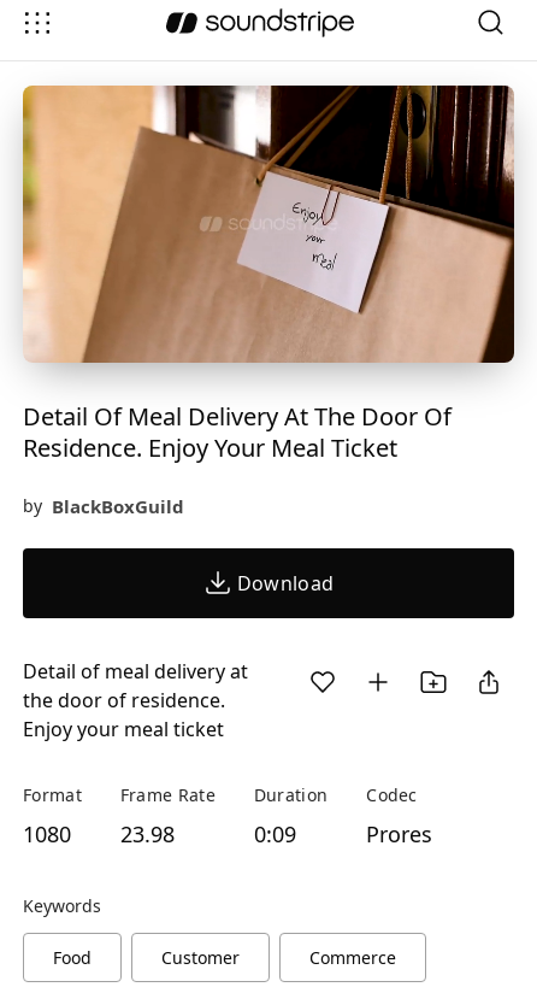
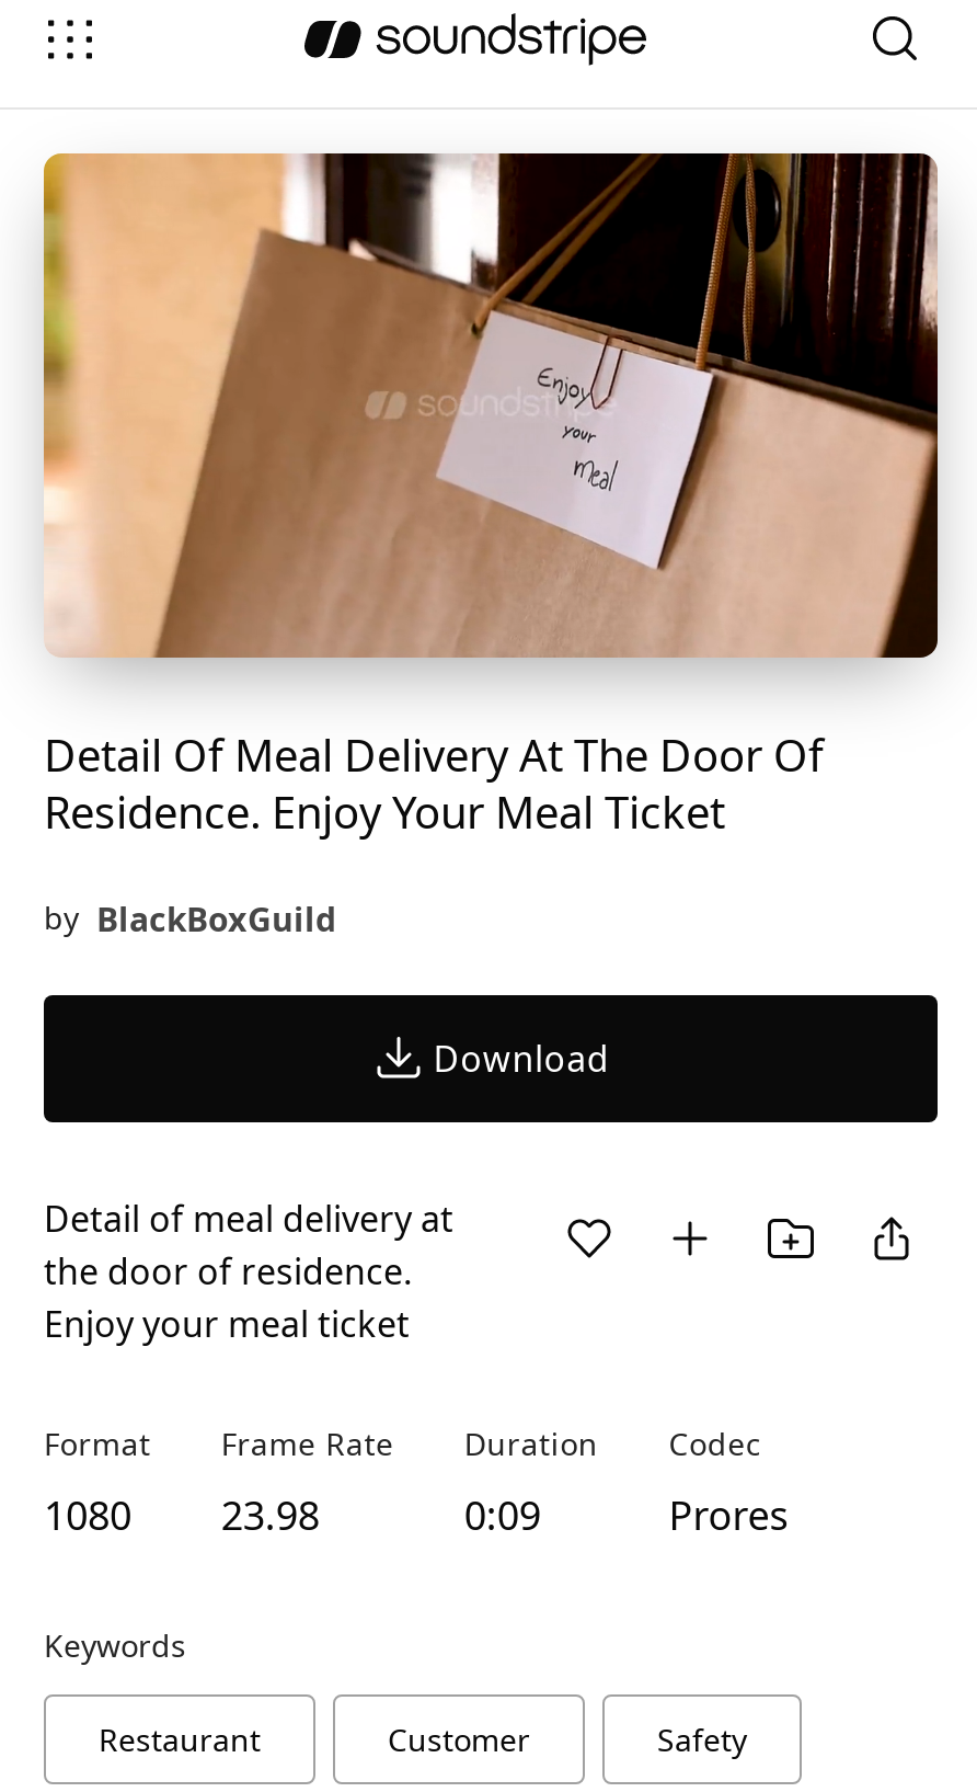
[53,945,92,968] Food -> [99,1717,261,1759] Restaurant
[309,945,396,968] Commerce -> [657,1717,747,1759] Safety

